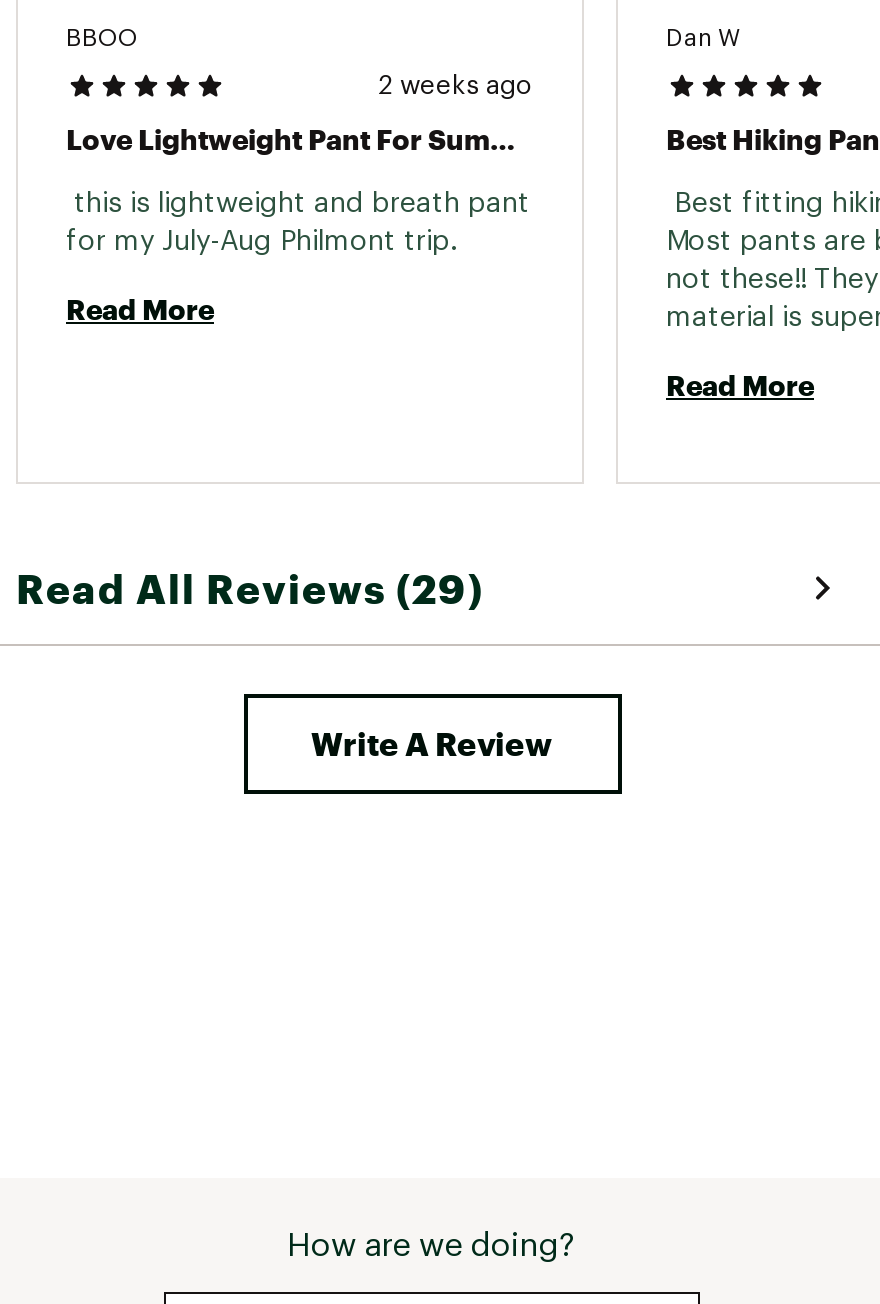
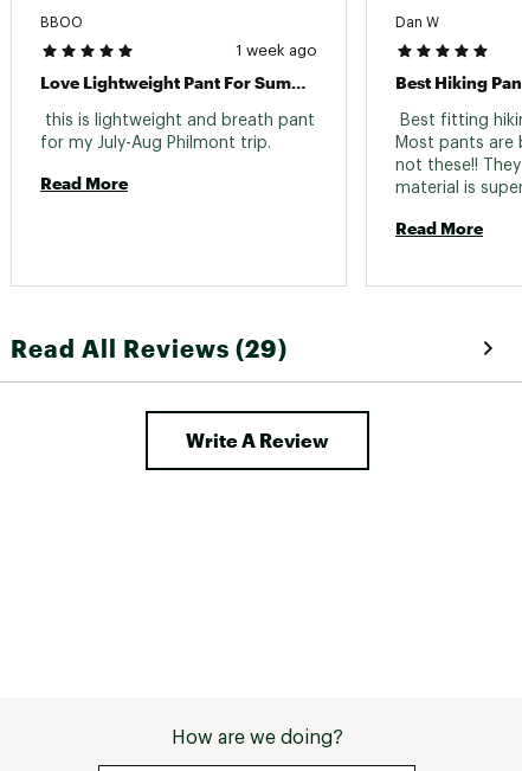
[378,72,534,98] 2 weeks ago -> [236,42,317,58] 1 week ago

